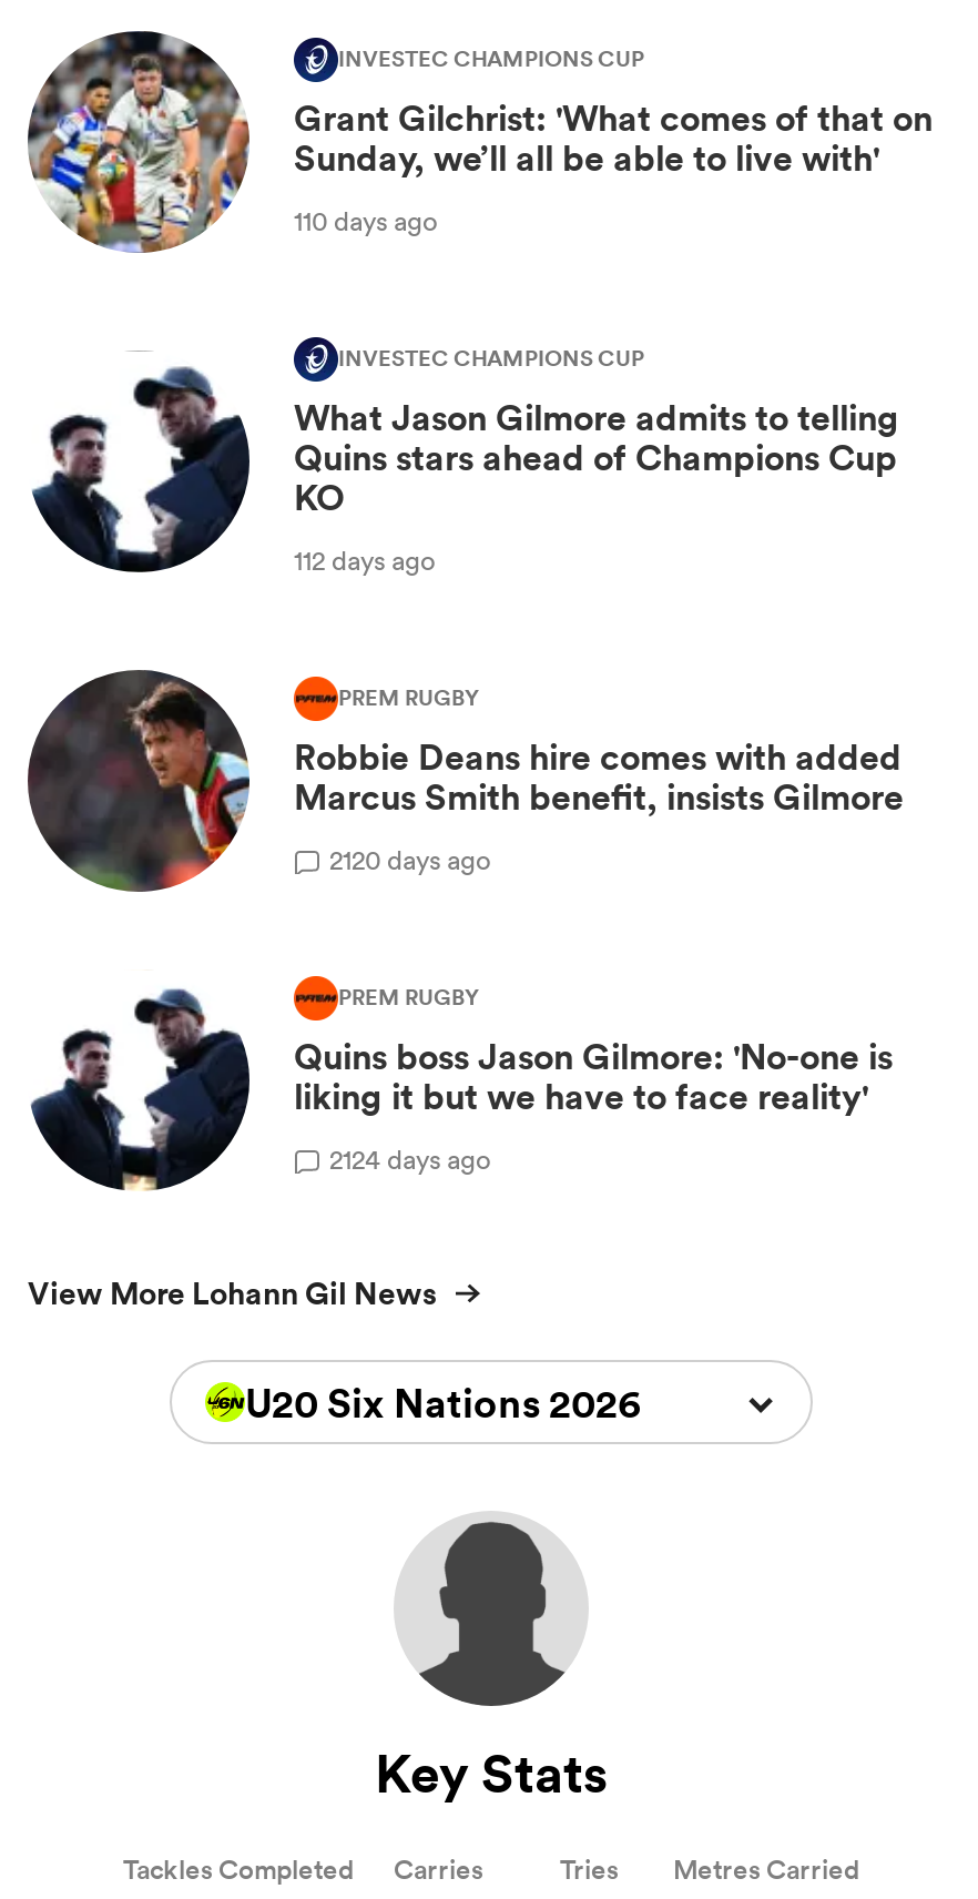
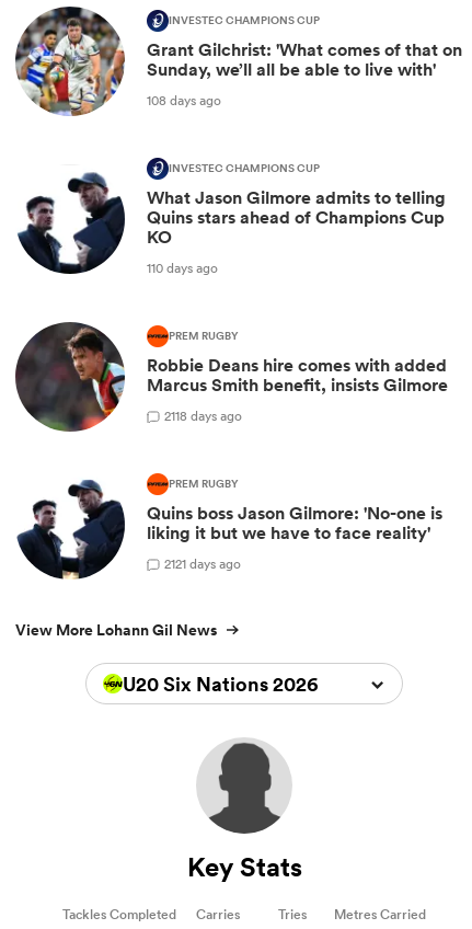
[294,201,438,239] 110 days ago -> [147,90,221,109] 108 days ago
[294,540,436,578] 112 days ago -> [147,258,218,277] 110 days ago
[329,840,491,878] 2120 days ago -> [164,406,242,425] 2118 days ago
[329,1139,491,1177] 2124 days ago -> [164,554,241,573] 2121 days ago

